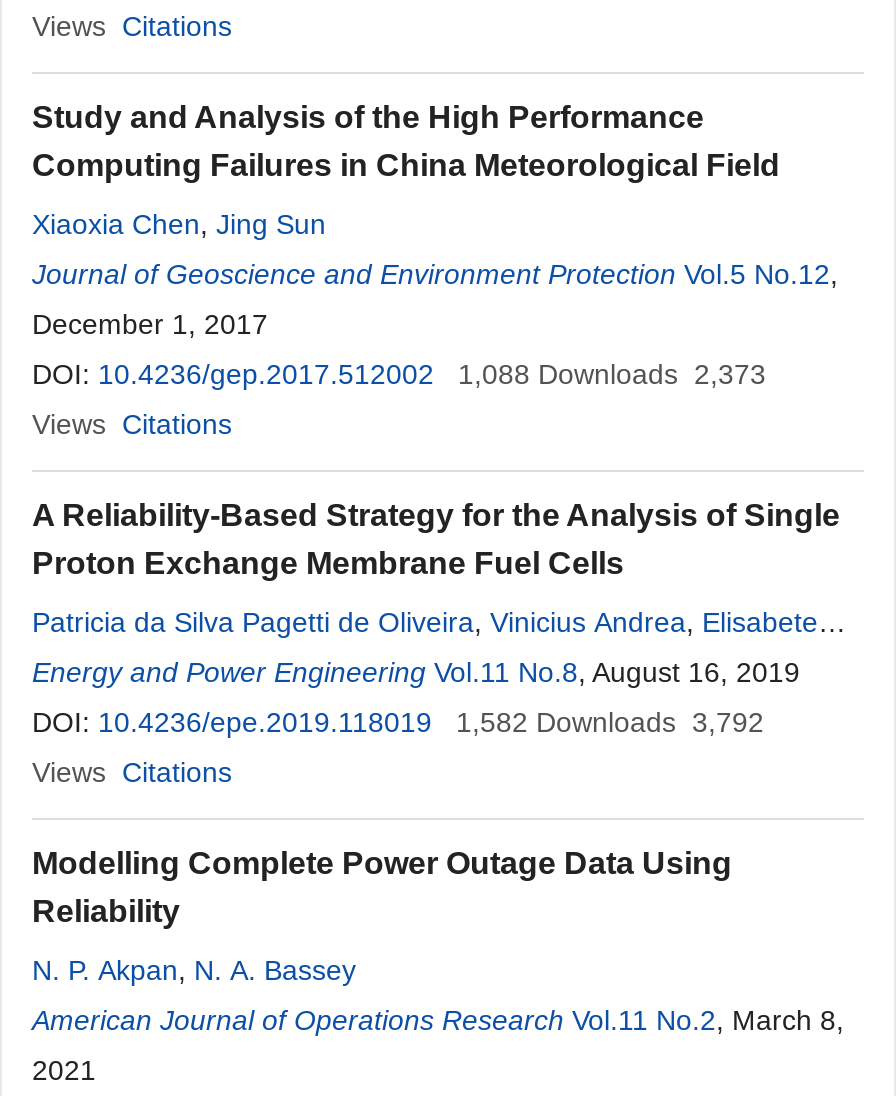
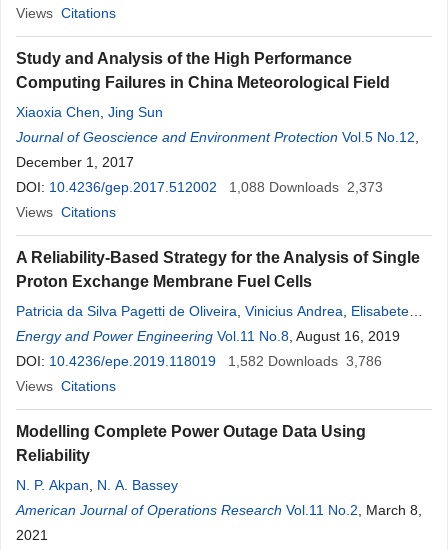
[456,706,764,738] 1,582 Downloads 3,792 -> [228,353,382,369] 1,582 Downloads 3,786

